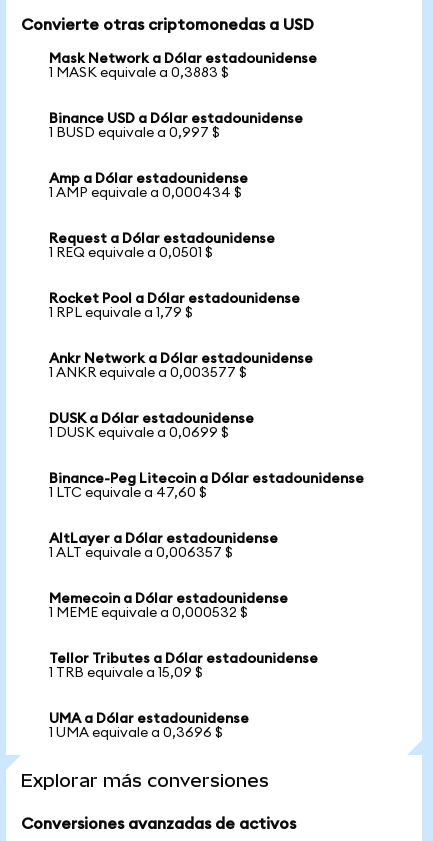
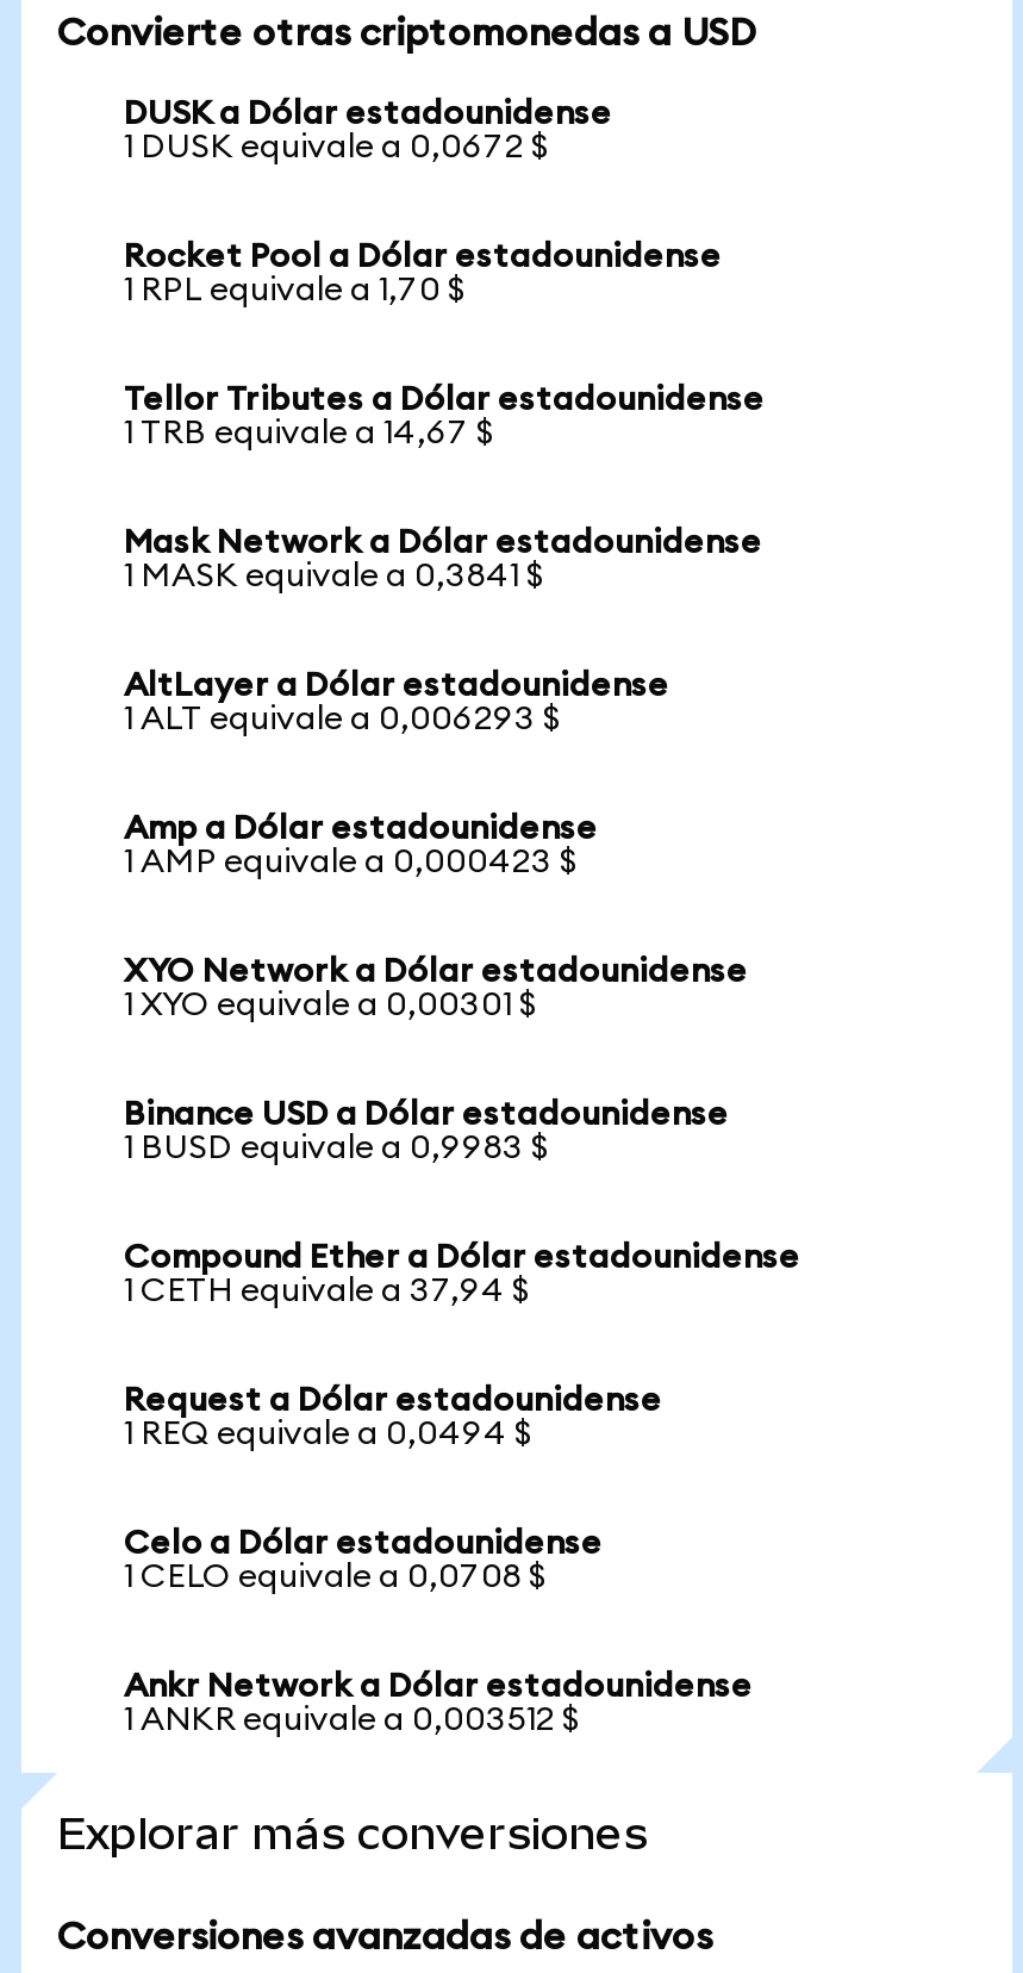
none -> [124,131,550,450] 1 DUSK equivale a 0,0672 $ | 1 RPL equivale a 1,70 $ | 1 TRB equivale a 14,67 $
moved [49,52,317,66] -> [124,527,762,560]: Mask Network a Dólar estadounidense
[49,66,229,80] 1 MASK equivale a 0,3883 $ -> [124,560,748,1022] 1 MASK equivale a 0,3841 $ | 1 ALT equivale a 0,006293 $ | 1 AMP equivale a 0,000423 $ | XYO Network a Dólar estadounidense | 1 XYO equivale a 0,00301 $
moved [49,112,303,126] -> [124,1098,729,1132]: Binance USD a Dólar estadounidense
[49,126,220,140] 1 BUSD equivale a 0,997 $ -> [124,1132,550,1165] 1 BUSD equivale a 0,9983 $
moved [49,172,248,186] -> [124,813,598,846]: Amp a Dólar estadounidense
[49,186,242,200] 1 AMP equivale a 0,000434 $ -> [124,1241,800,1308] Compound Ether a Dólar estadounidense | 1 CETH equivale a 37,94 $
moved [49,232,275,246] -> [124,1384,662,1418]: Request a Dólar estadounidense
[49,246,213,260] 1 REQ equivale a 0,0501 $ -> [124,1418,534,1451] 1 REQ equivale a 0,0494 $
moved [49,292,300,306] -> [124,241,722,274]: Rocket Pool a Dólar estadounidense
[49,306,193,320] 1 RPL equivale a 1,79 $ -> [124,1527,603,1594] Celo a Dólar estadounidense | 1 CELO equivale a 0,0708 $
moved [49,352,313,366] -> [124,1670,753,1704]: Ankr Network a Dólar estadounidense
[49,366,364,740] 1 ANKR equivale a 0,003577 $ | 1 DUSK equivale a 0,0699 $ | Binance-Peg Litecoin a Dólar estadounidense | 1 LTC equivale a 47,60 $ | 1 ALT equivale a 0,006357 $ | Memecoin a Dólar estadounidense | 1 MEME equivale a 0,000532 $ | 1 TRB equivale a 15,09 $ | UMA a Dólar estadounidense | 1 UMA equivale a 0,3696 $ -> [124,1704,581,1737] 1 ANKR equivale a 0,003512 $
moved [49,412,254,426] -> [124,98,612,131]: DUSK a Dólar estadounidense
moved [49,532,278,546] -> [124,670,669,703]: AltLayer a Dólar estadounidense
moved [49,652,318,666] -> [124,384,765,417]: Tellor Tributes a Dólar estadounidense

